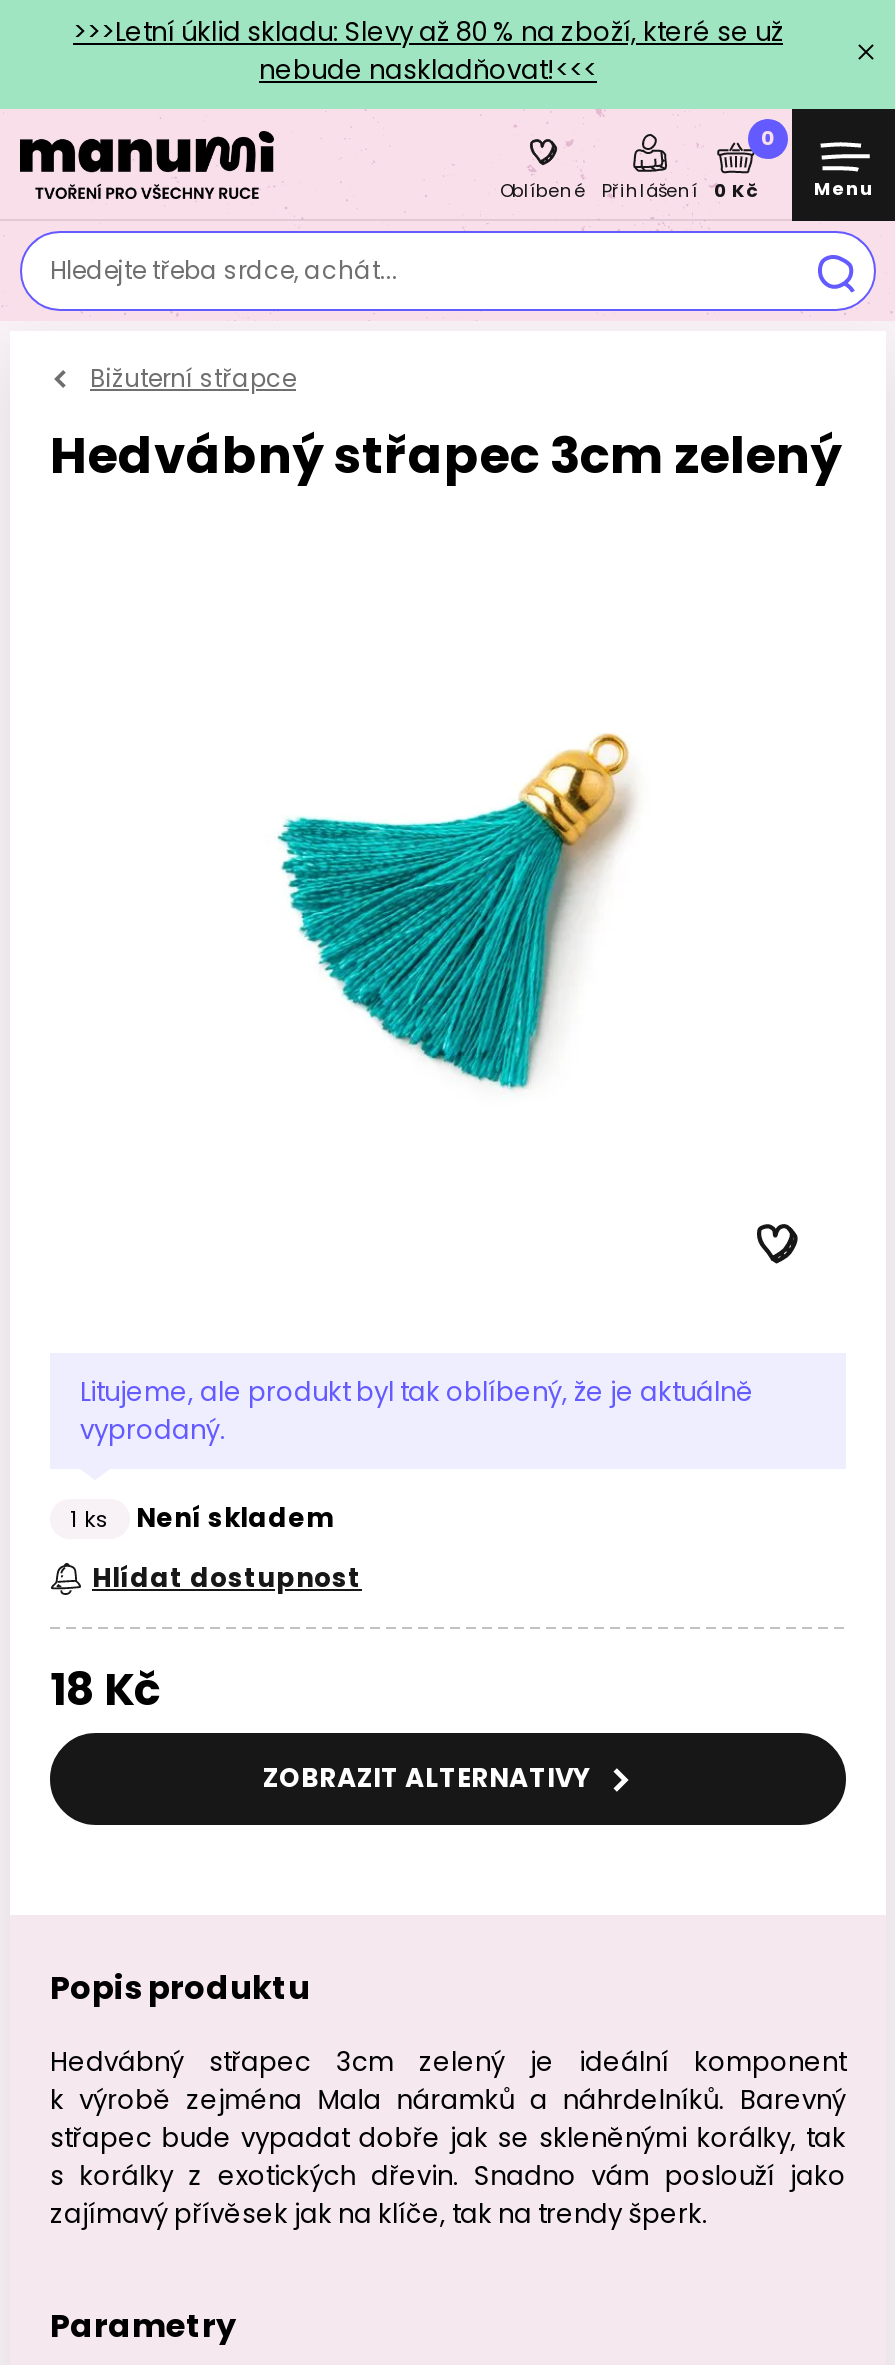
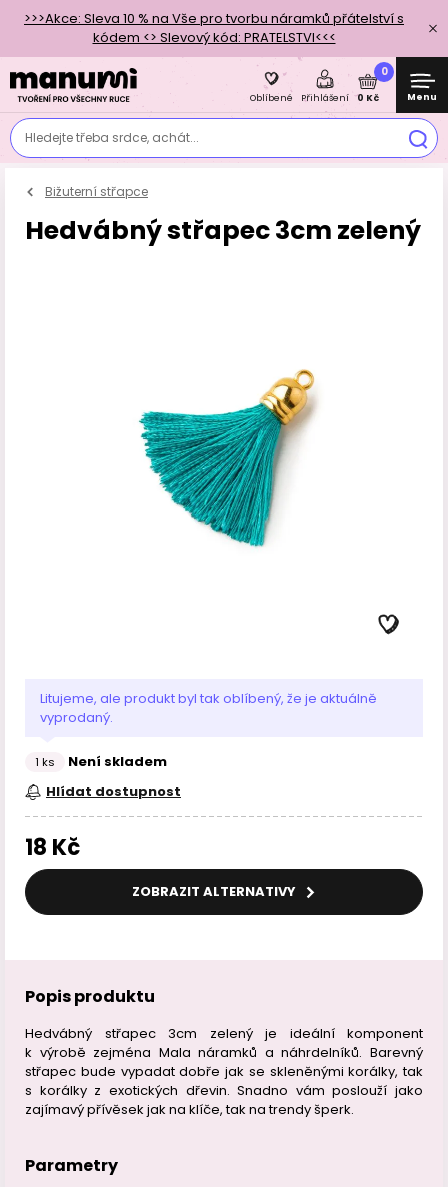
[73,13,783,89] >>>Letní úklid skladu: Slevy až 80 % na zboží, které se už | nebude naskladňovat!<<< -> [24,9,404,47] >>>Akce: Sleva 10 % na Vše pro tvorbu náramků přátelství s | kódem <> Slevový kód: PRATELSTVI<<<

